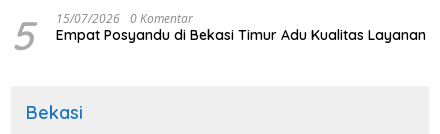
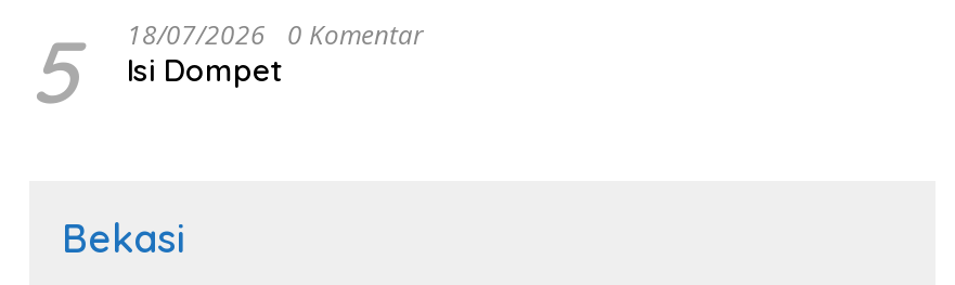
[56,10,426,44] 15/07/2026 0 Komentar | Empat Posyandu di Bekasi Timur Adu Kualitas Layanan -> [127,17,424,91] 18/07/2026 0 Komentar | Isi Dompet

